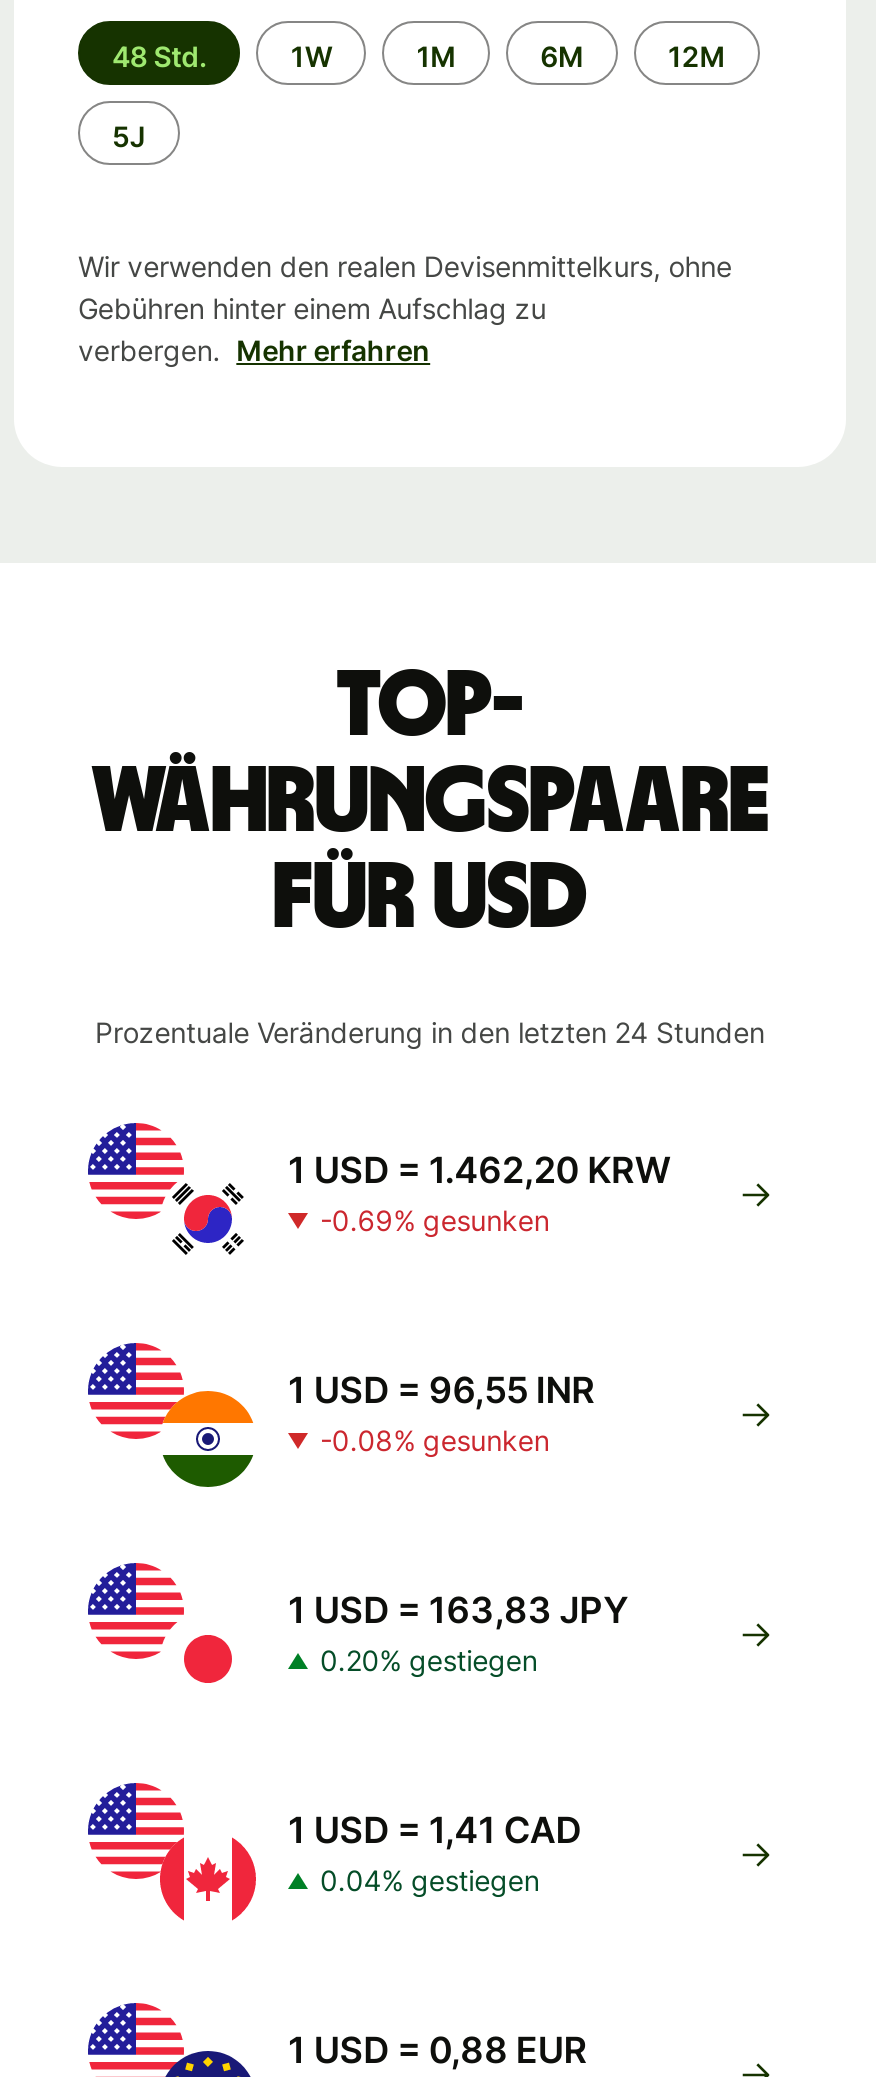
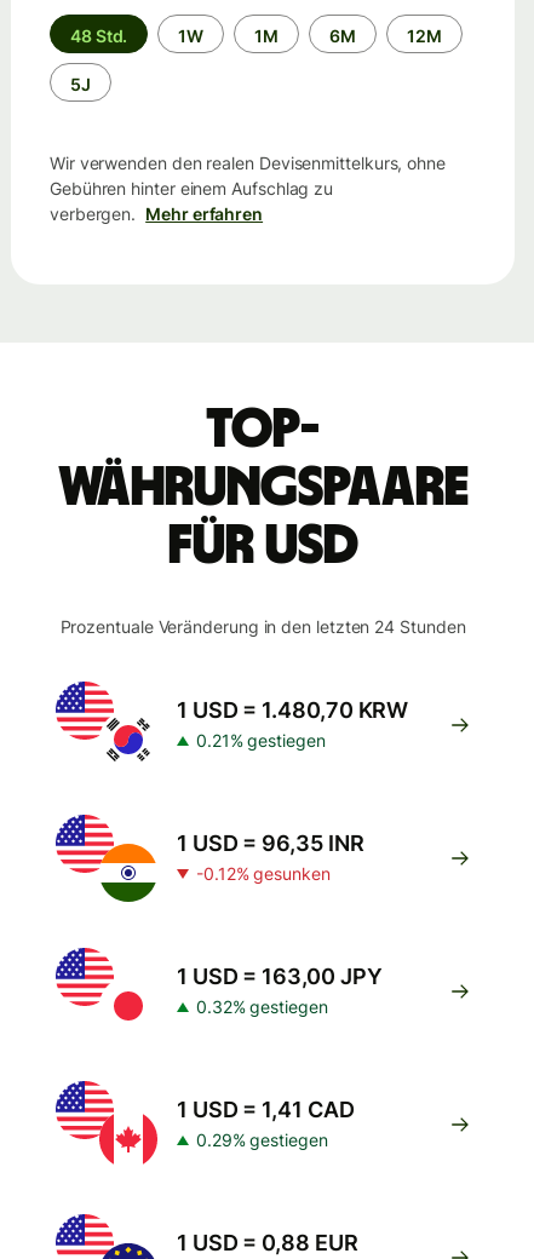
[288,1149,671,1237] 1 USD = 1.462,20 KRW | -0.69% gesunken -> [177,697,408,751] 1 USD = 1.480,70 KRW | 0.21% gestiegen
[288,1369,595,1457] 1 USD = 96,55 INR | -0.08% gesunken -> [177,830,364,884] 1 USD = 96,35 INR | -0.12% gesunken
[288,1589,629,1677] 1 USD = 163,83 JPY | 0.20% gestiegen -> [177,964,382,1017] 1 USD = 163,00 JPY | 0.32% gestiegen
[320,1863,540,1897] 0.04% gestiegen -> [196,1129,328,1150] 0.29% gestiegen

